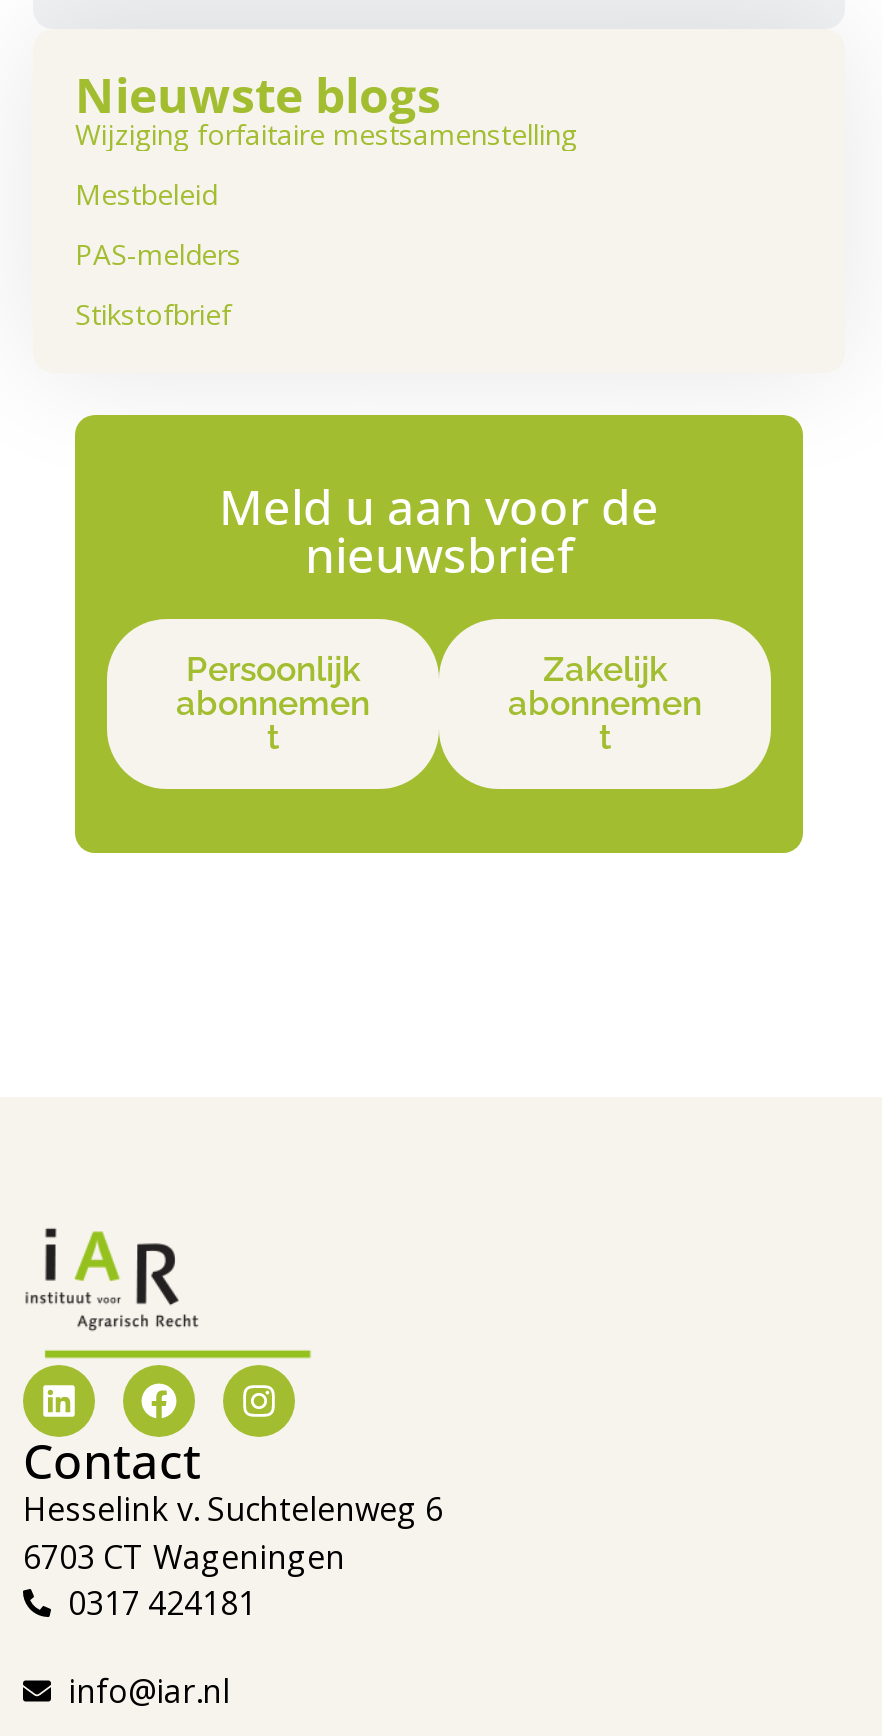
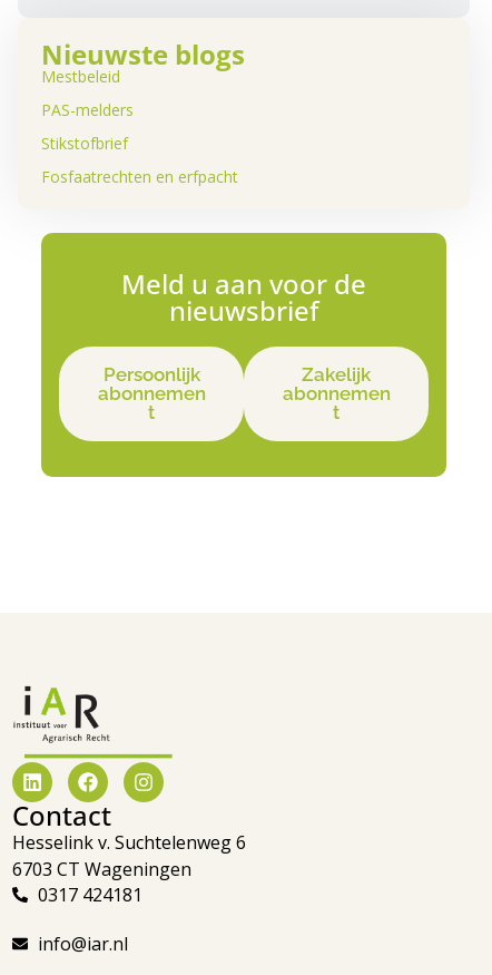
[75,116,577,154] Wijziging forfaitaire mestsamenstelling -> none
moved [75,176,241,334] -> [41,66,134,154]: Mestbeleid | PAS-melders | Stikstofbrief
none -> [41,166,238,188] Fosfaatrechten en erfpacht

